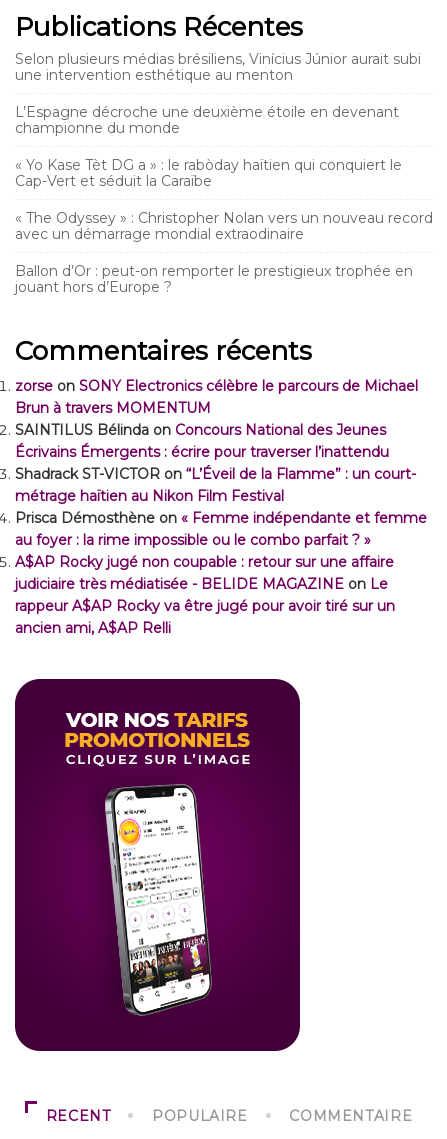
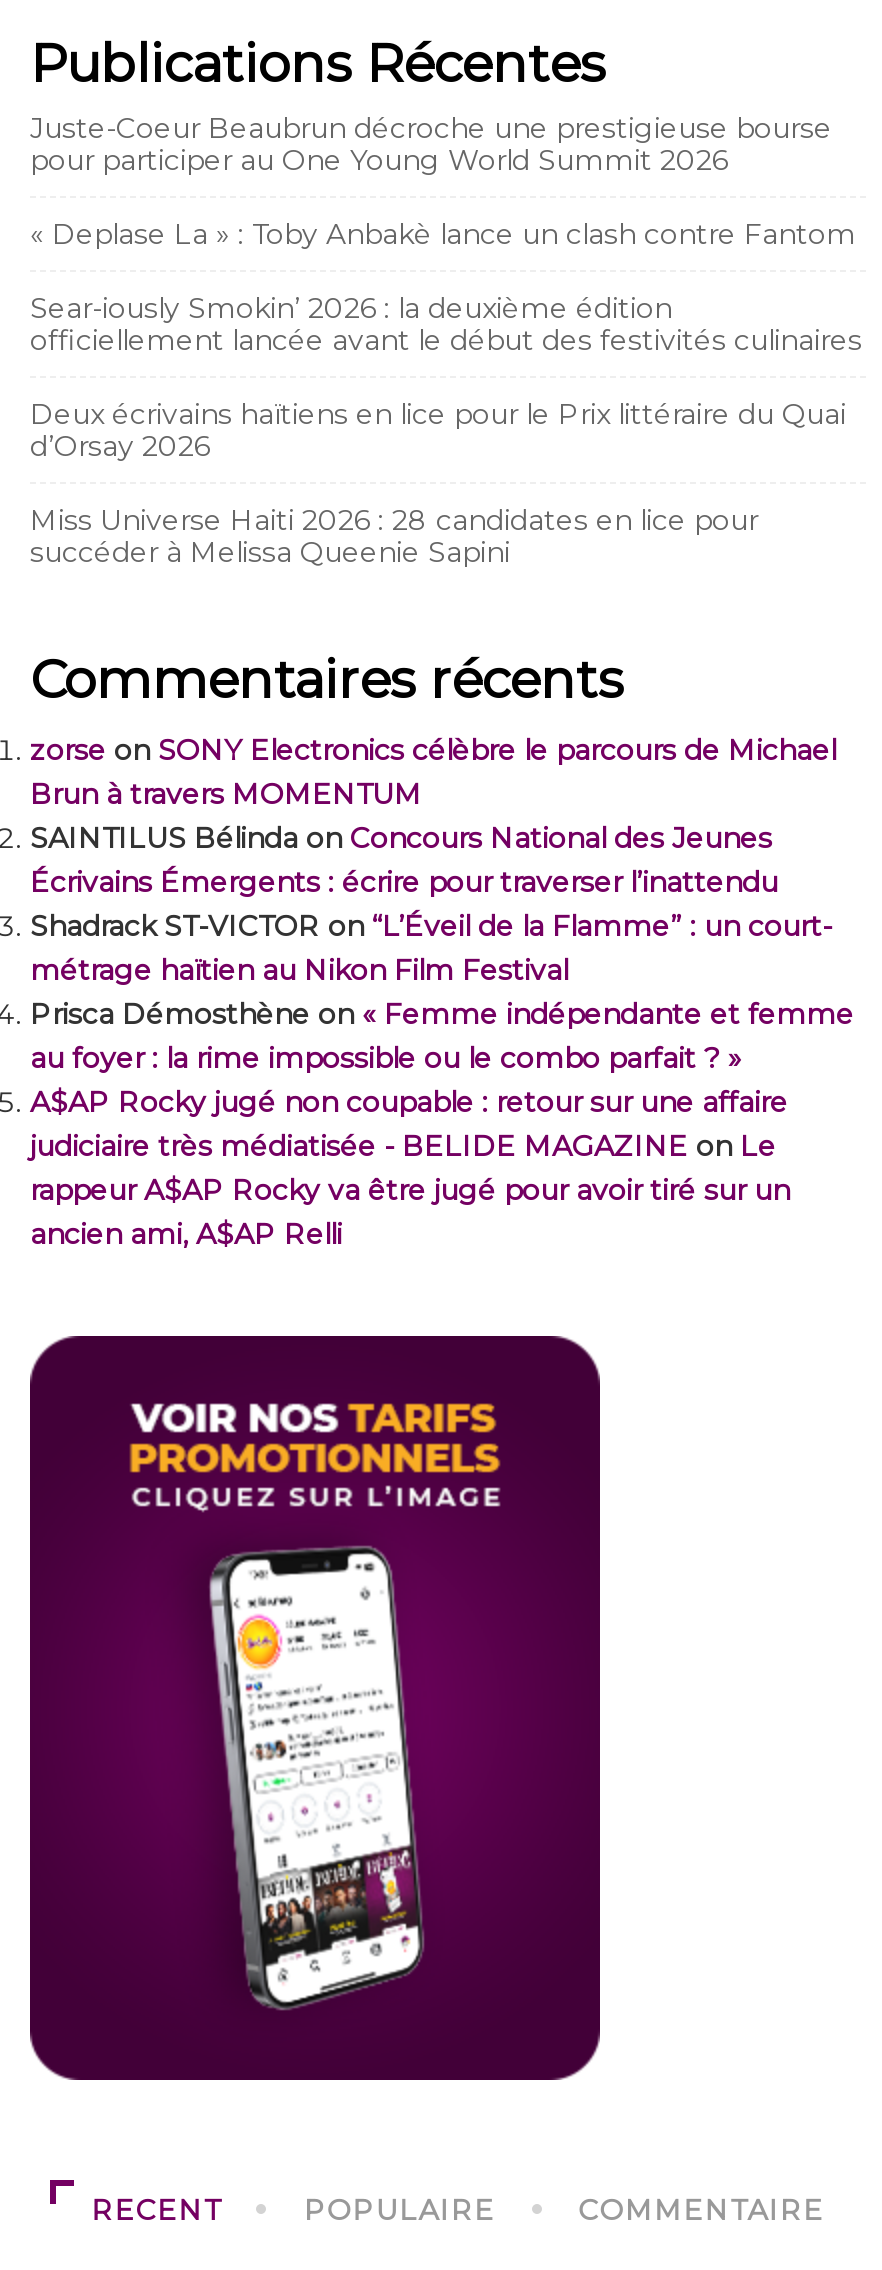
[15,50,421,84] Selon plusieurs médias brésiliens, Vinícius Júnior aurait subi | une intervention esthétique au menton -> [30,109,832,177] Juste-Coeur Beaubrun décroche une prestigieuse bourse | pour participer au One Young World Summit 2026
[15,103,399,137] L’Espagne décroche une deuxième étoile en devenant | championne du monde -> [30,215,856,251] « Deplase La » : Toby Anbakè lance un clash contre Fantom
[15,156,402,190] « Yo Kase Tèt DG a » : le rabòday haïtien qui conquiert le | Cap-Vert et séduit la Caraïbe -> [30,289,862,357] Sear-iously Smokin’ 2026 : la deuxième édition | officiellement lancée avant le début des festivités culinaires
[15,209,433,243] « The Odyssey » : Christopher Nolan vers un nouveau record | avec un démarrage mondial extraodinaire -> [30,395,846,463] Deux écrivains haïtiens en lice pour le Prix littéraire du Quai | d’Orsay 2026
[15,262,413,296] Ballon d’Or : peut-on remporter le prestigieux trophée en | jouant hors d’Europe ? -> [30,501,758,569] Miss Universe Haiti 2026 : 28 candidates en lice pour | succéder à Melissa Queenie Sapini

